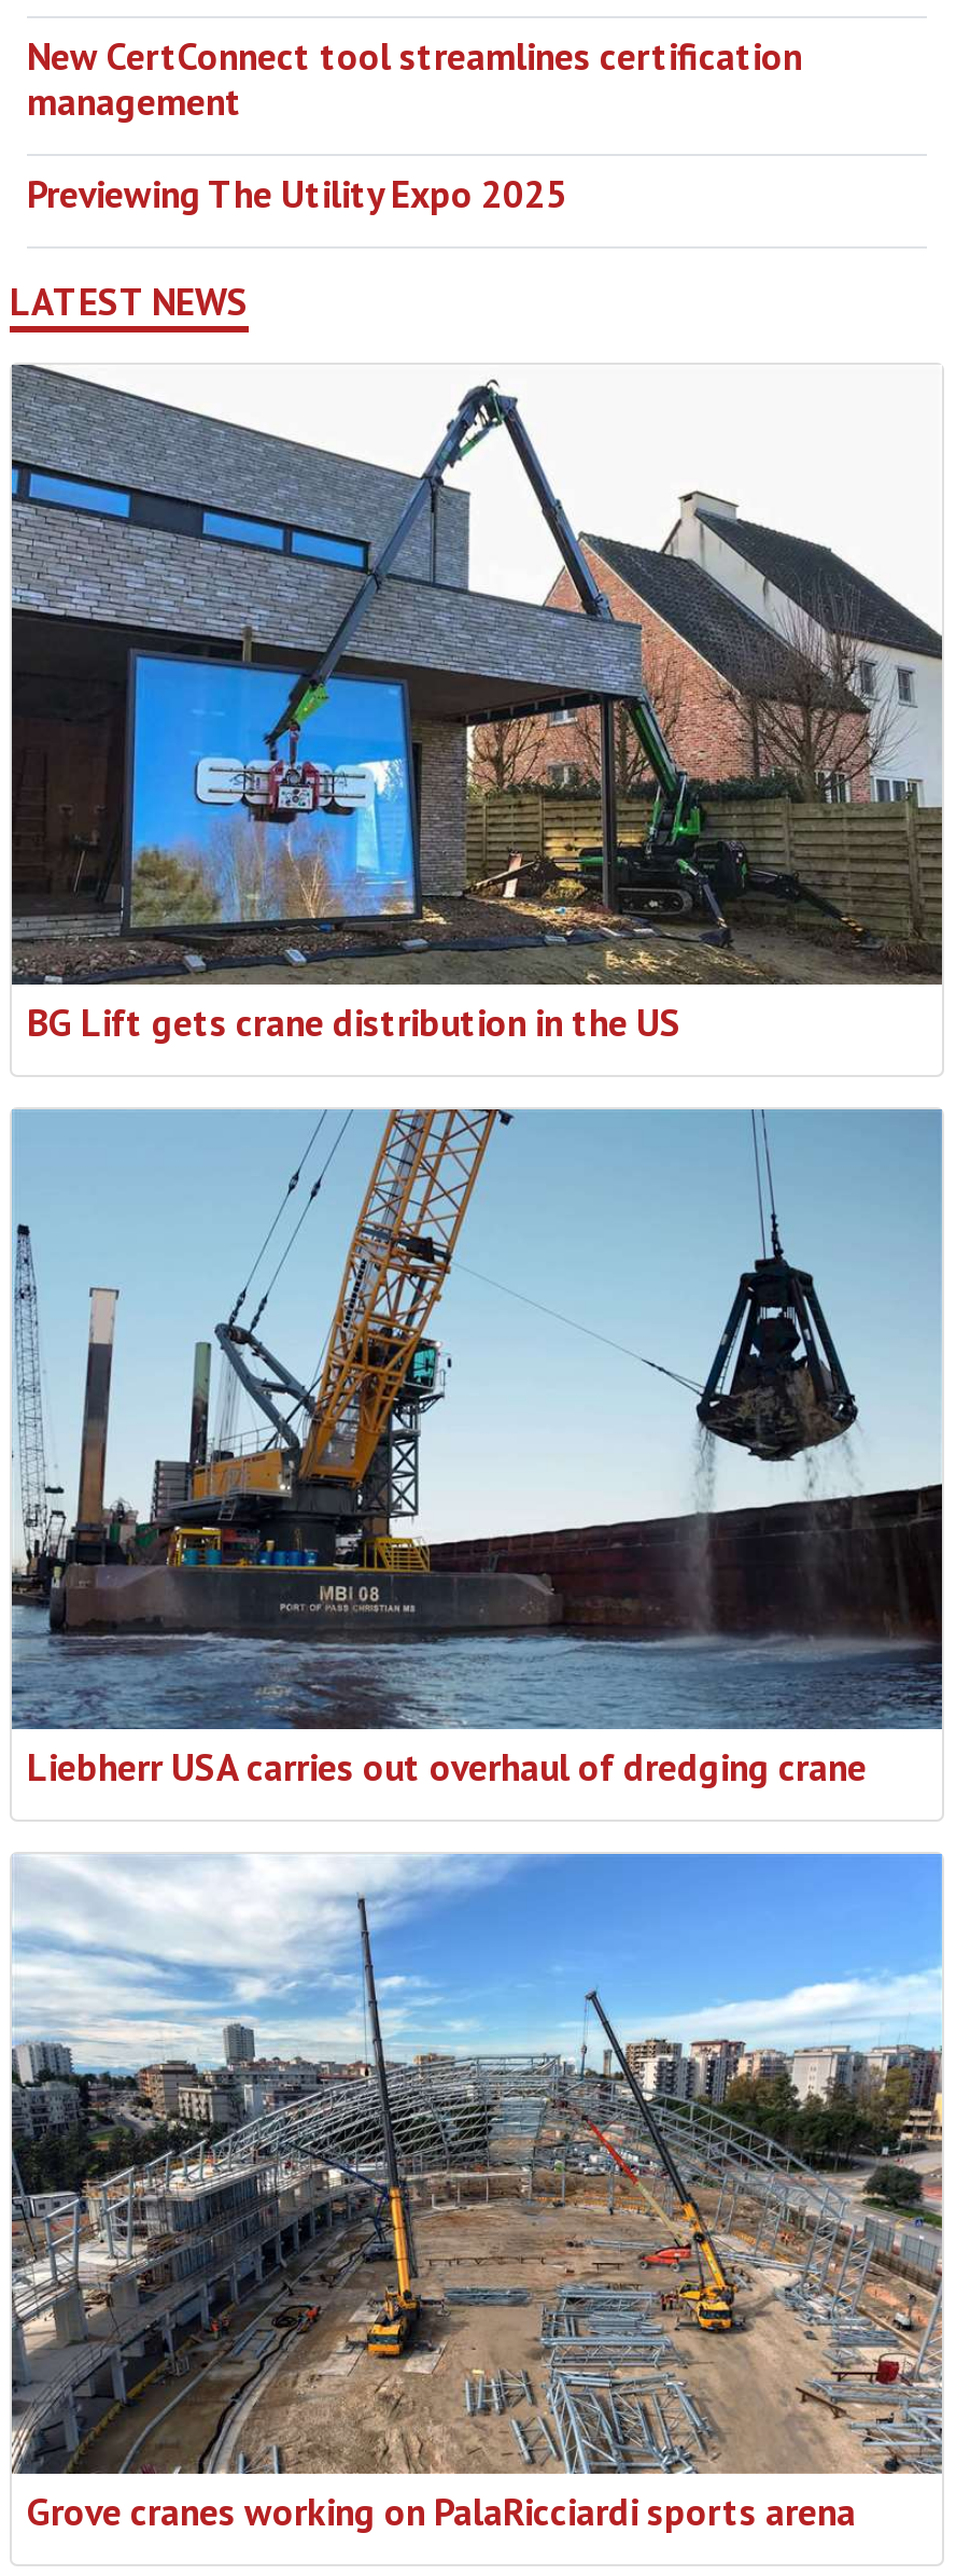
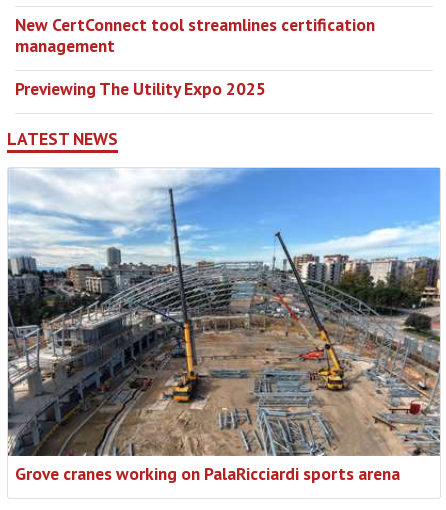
[10,363,942,1047] [image] | BG Lift gets crane distribution in the US -> none
[10,1107,944,1791] [image] | Liebherr USA carries out overhaul of dredging crane -> none

